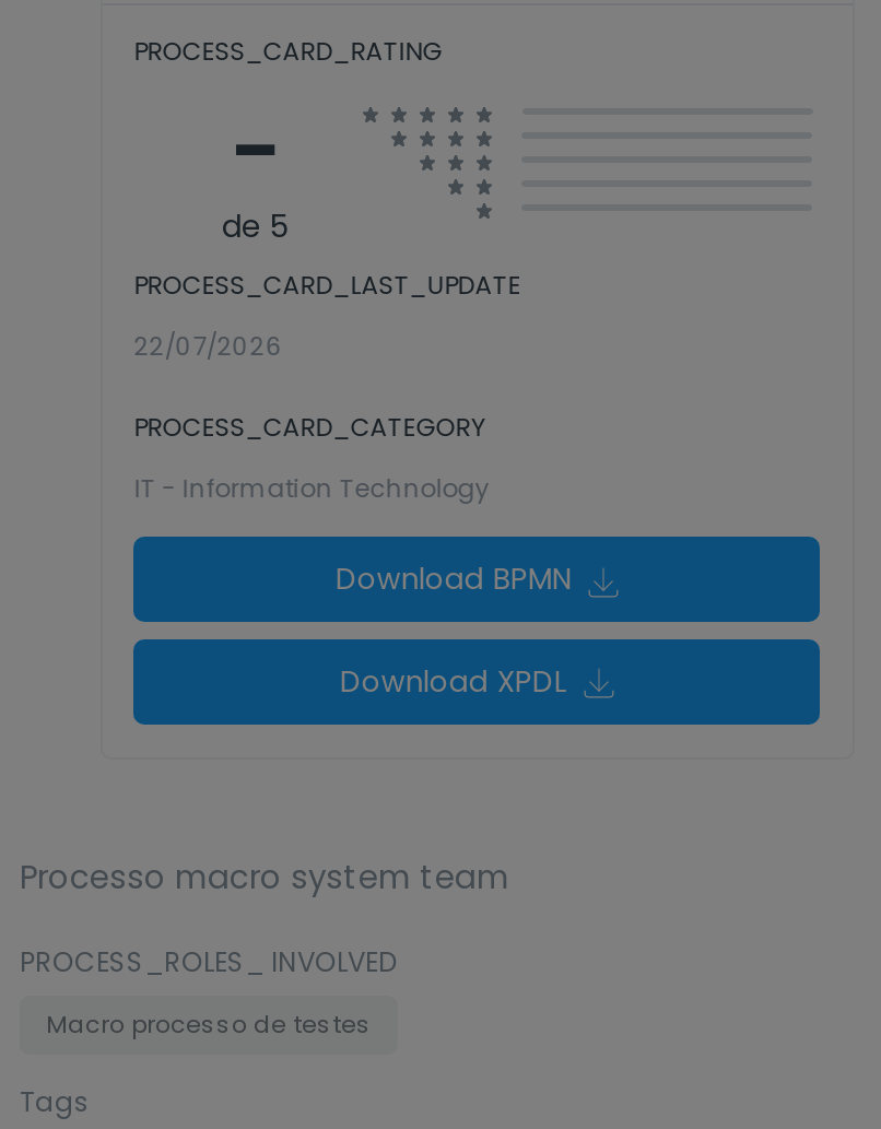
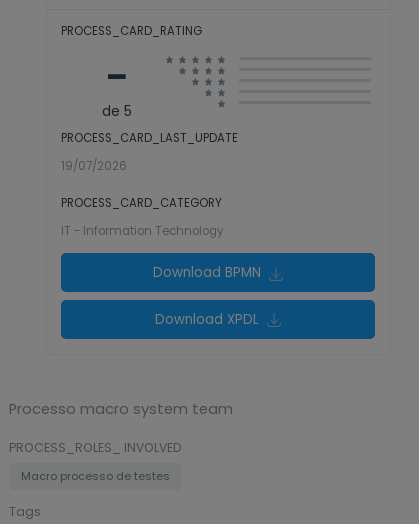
[134,330,282,365] 22/07/2026 -> [61,158,127,174] 19/07/2026

